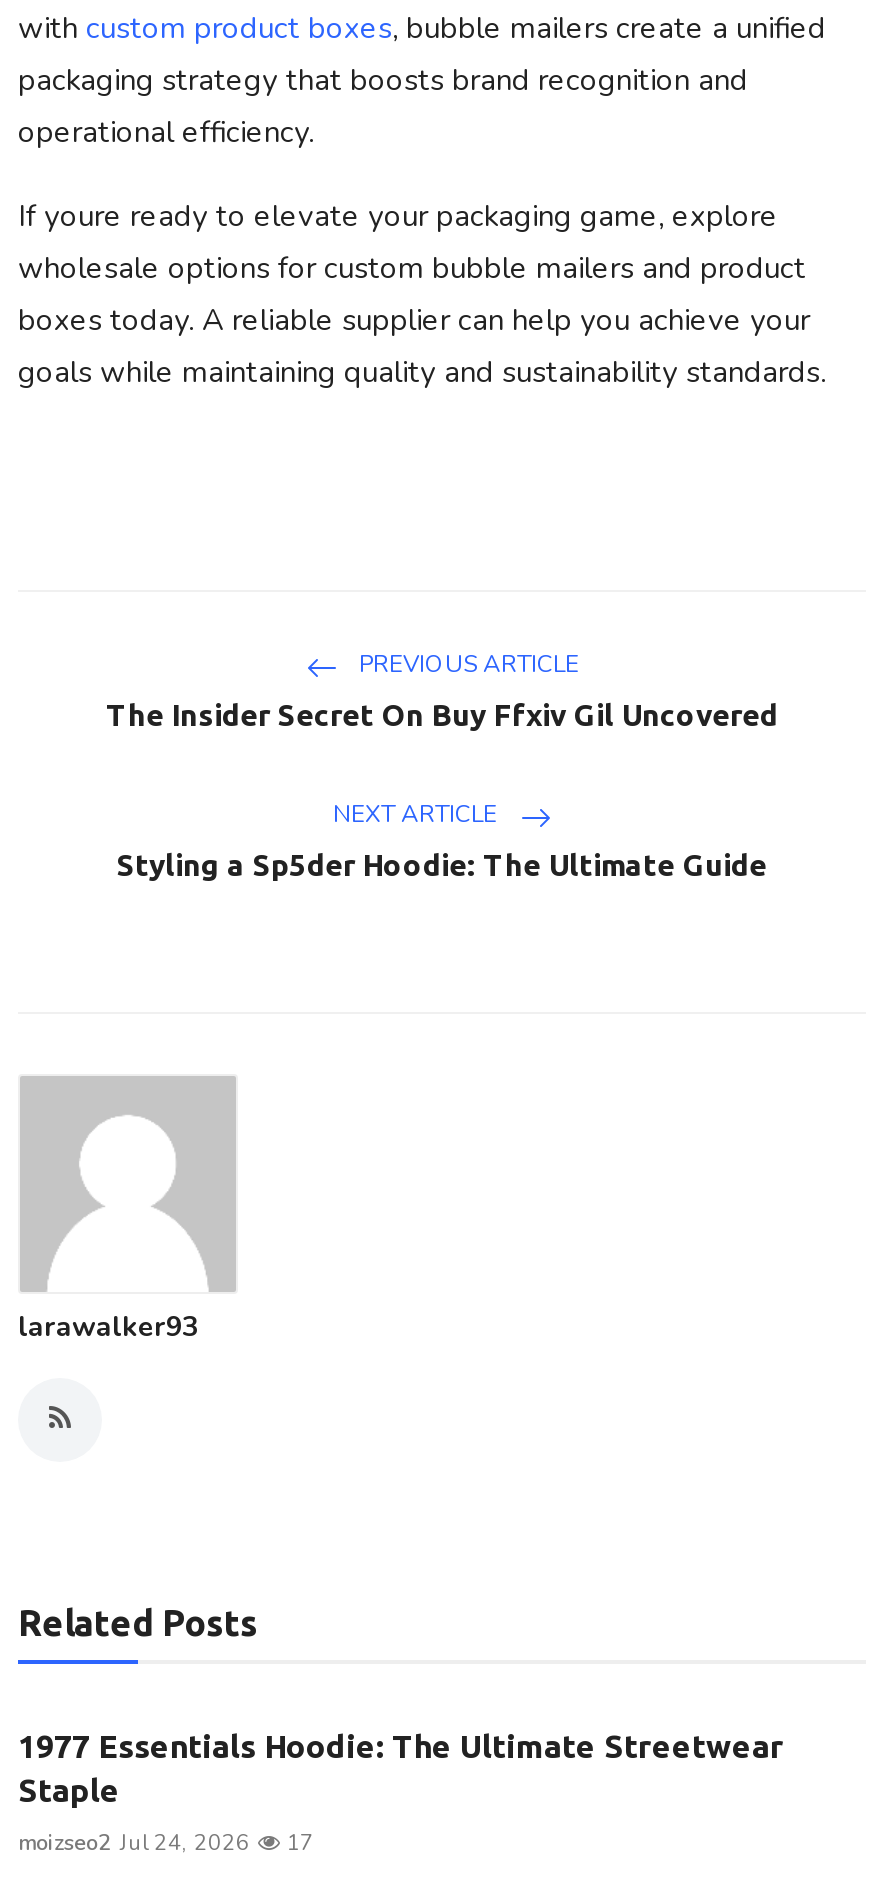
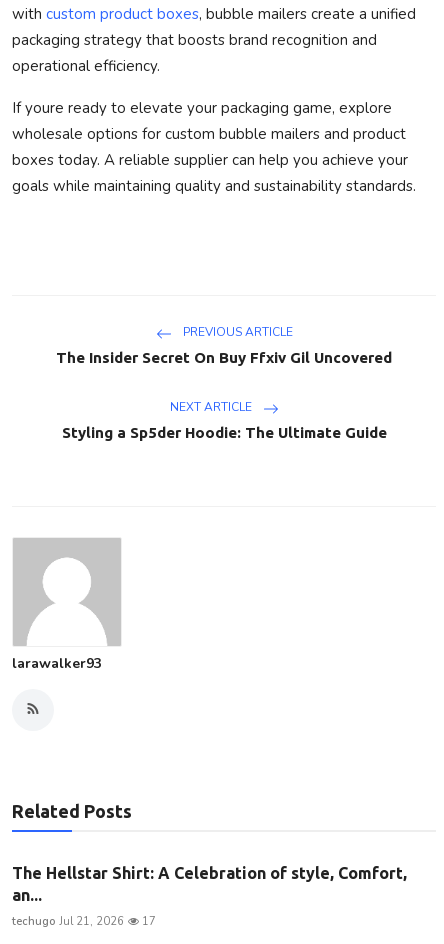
[18,1727,784,1807] 1977 Essentials Hoodie: The Ultimate Streetwear | Staple -> [12,863,407,903] The Hellstar Shirt: A Celebration of style, Comfort, | an...
[18,1827,314,1857] moizseo2 Jul 24, 2026 17 -> [12,913,156,928] techugo Jul 21, 2026 17

